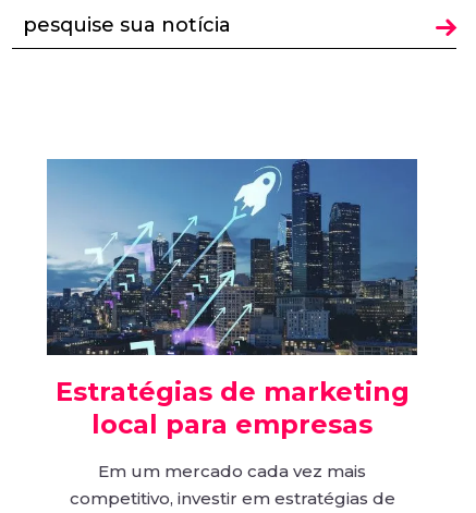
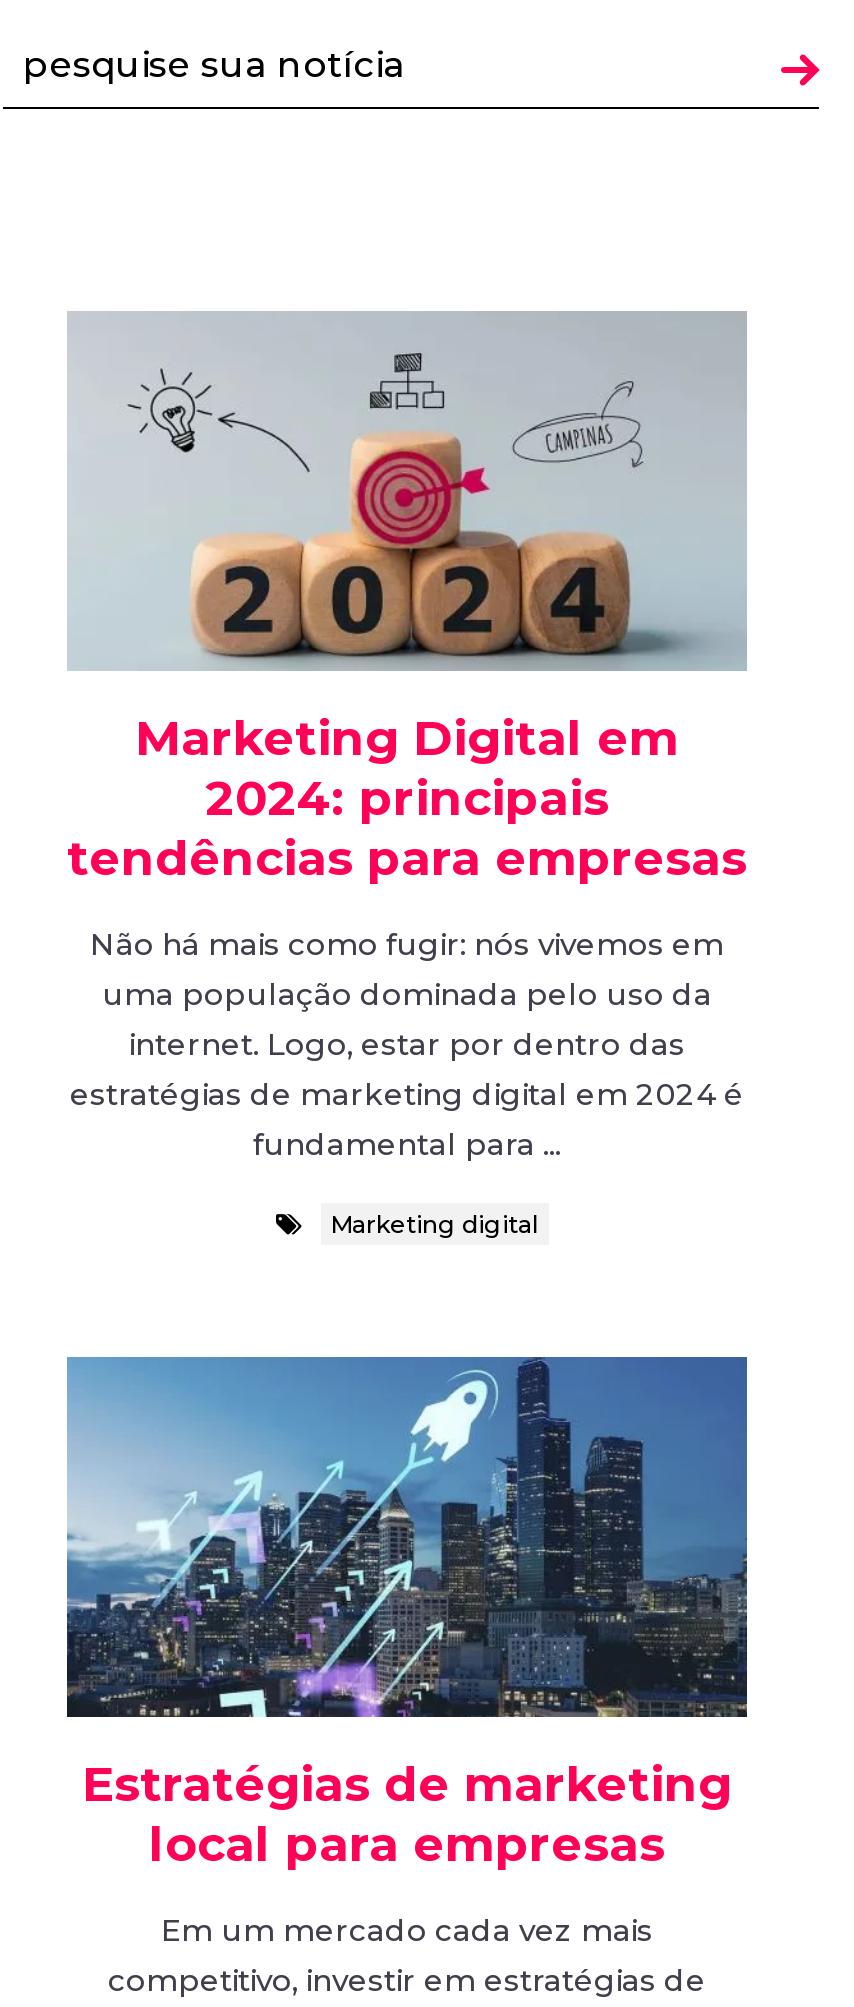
none -> [67,313,747,1239] [image] | Marketing Digital em | 2024: principais | tendências para empresas | Não há mais como fugir: nós vivemos em | uma população dominada pelo uso da | internet. Logo, estar por dentro das | estratégias de marketing digital em 2024 é | fundamental para ... | Marketing digital

